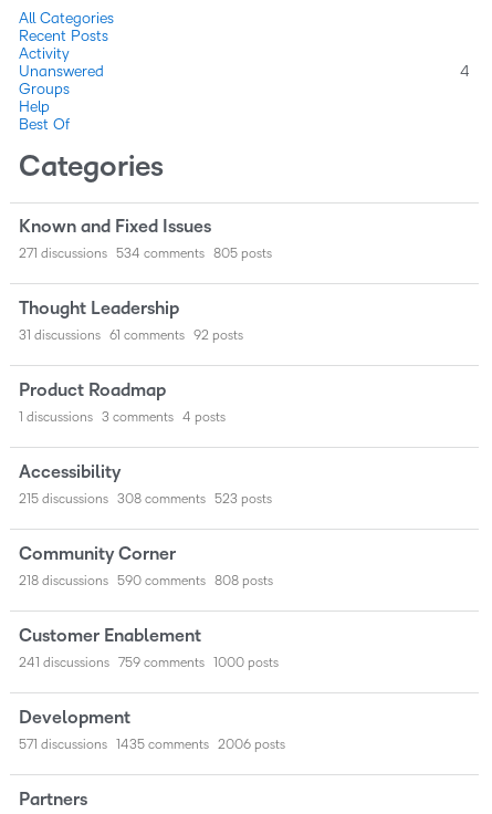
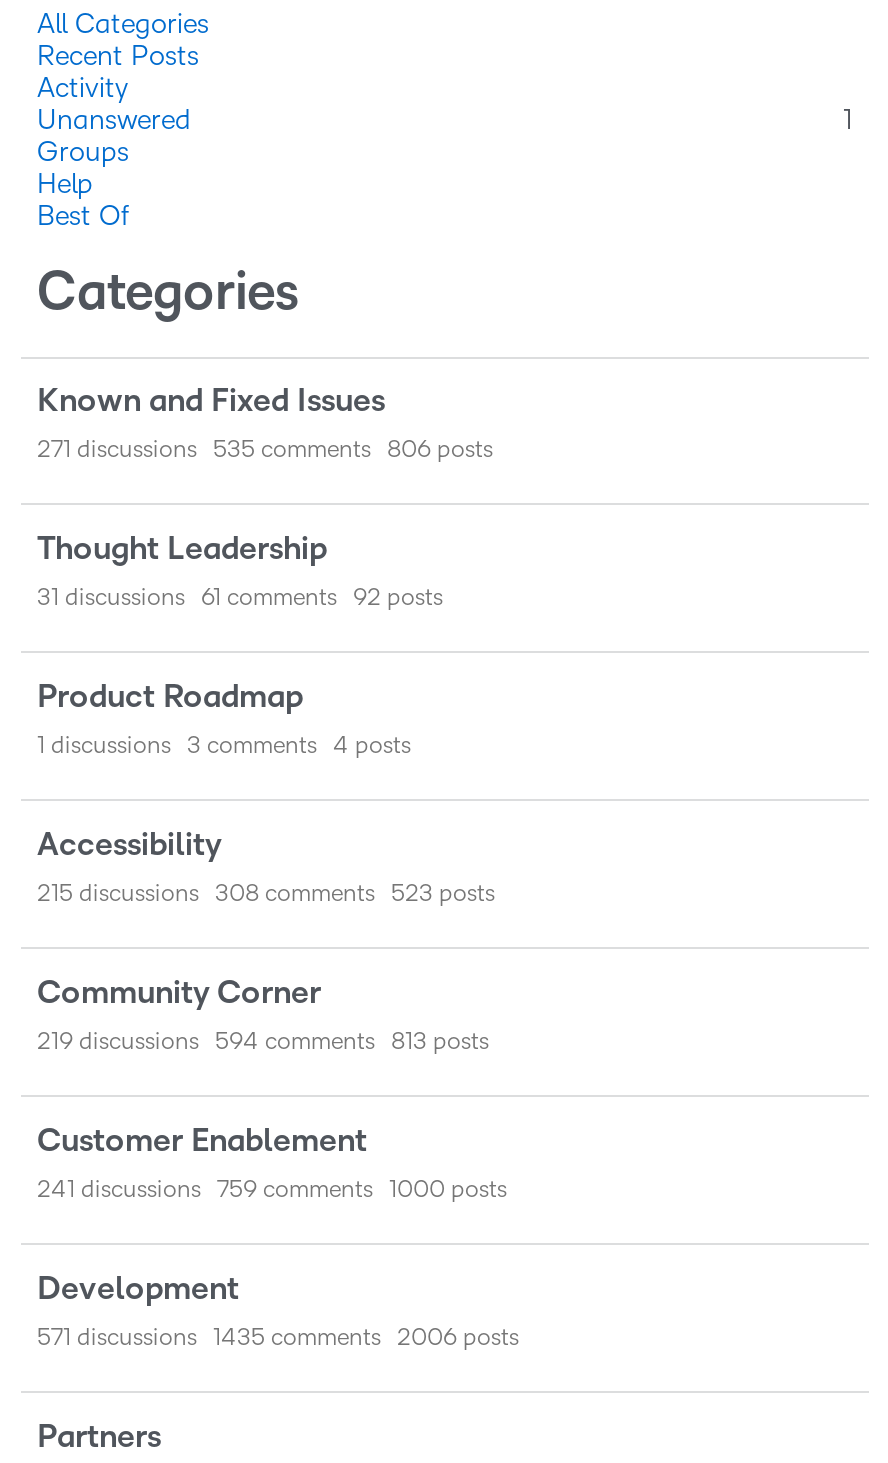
[460,63,470,80] 4 -> [843,105,853,135] 1
[116,246,205,260] 534 comments -> [213,436,371,462] 535 comments
[213,246,272,260] 805 posts -> [387,436,493,462] 806 posts
[19,573,108,588] 218 discussions -> [37,1028,199,1054] 219 discussions
[117,573,206,588] 590 comments -> [215,1028,375,1054] 594 comments
[214,573,273,588] 808 posts -> [391,1028,489,1054] 813 posts

